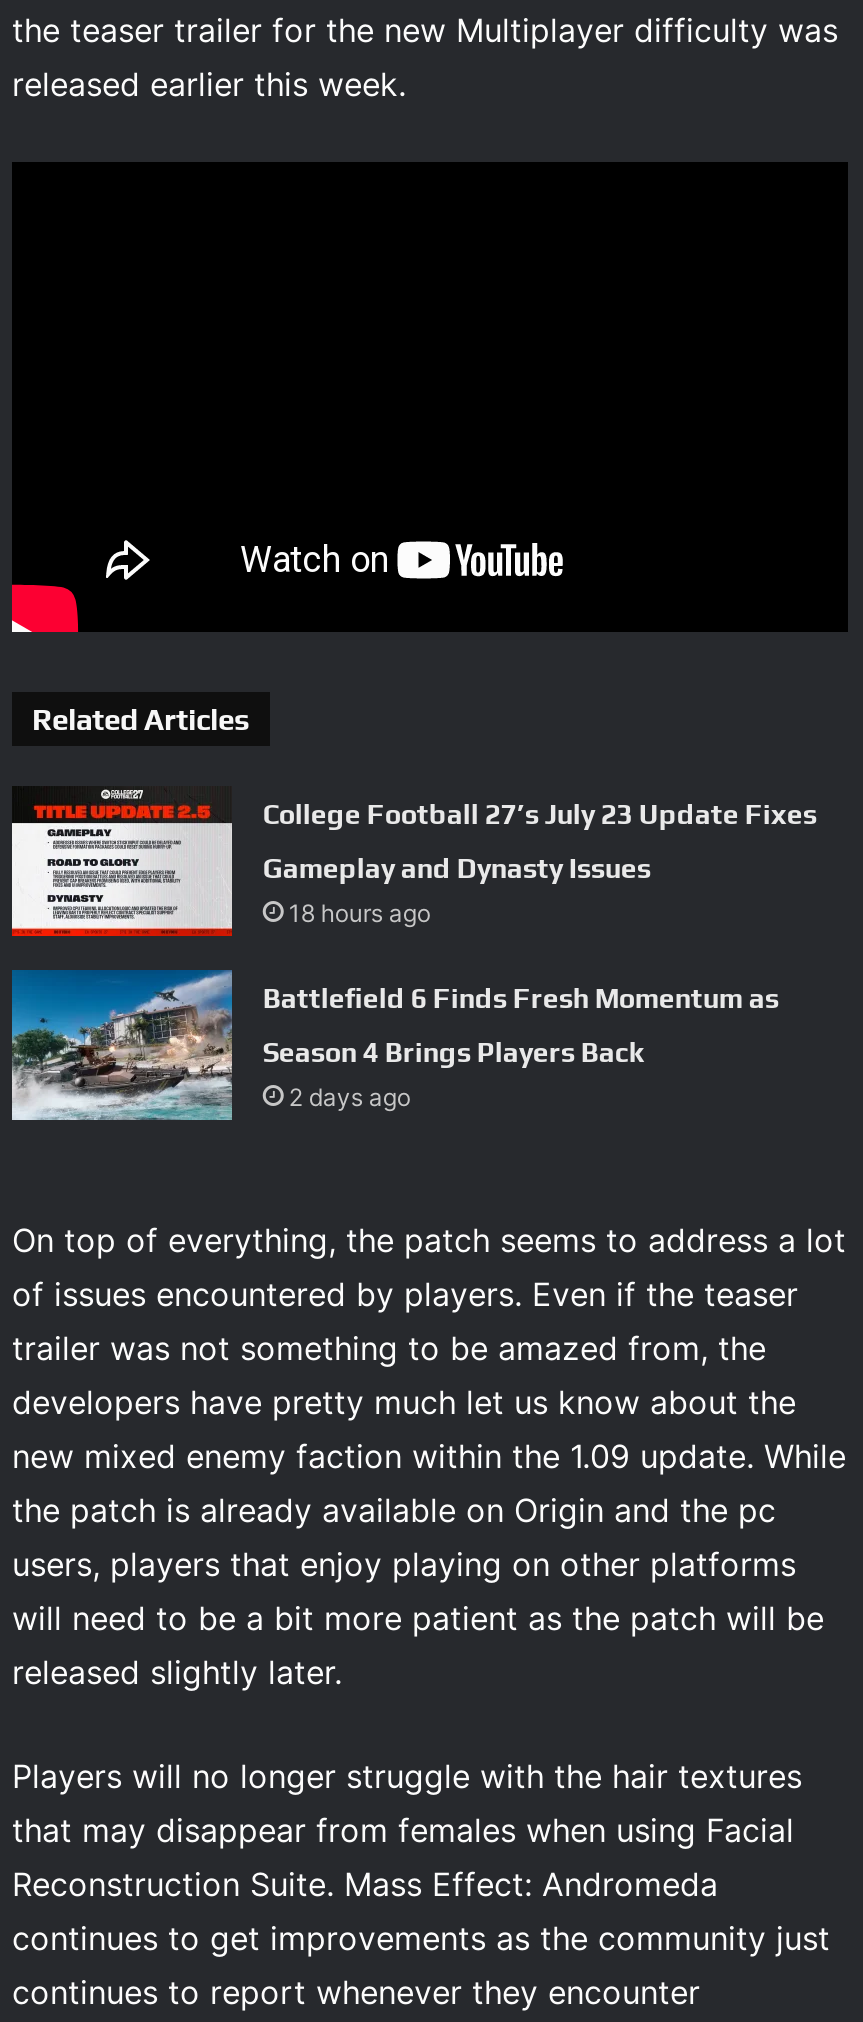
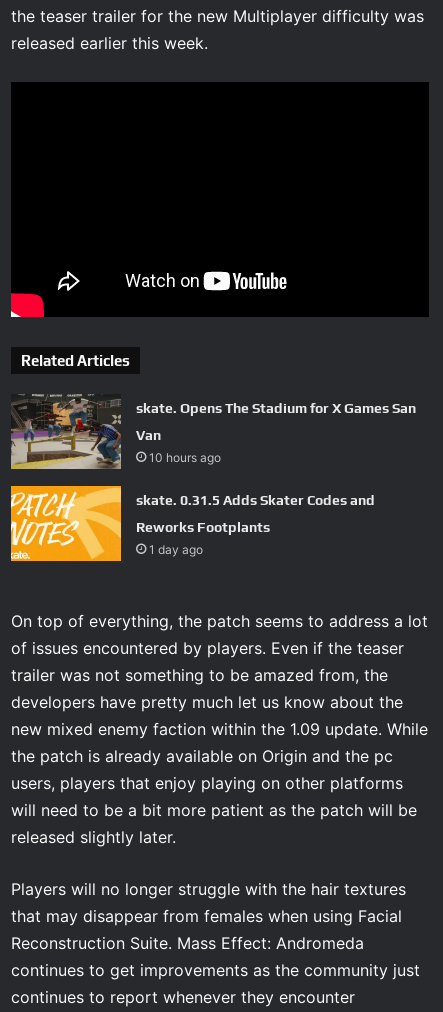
[10,786,817,938] [image] | College Football 27’s July 23 Update Fixes -> [10,393,416,470] [image] | skate. Opens The Stadium for X Games San
[263,852,651,928] Gameplay and Dynasty Issues | 18 hours ago -> [136,427,221,465] Van | 10 hours ago
[10,968,779,1122] [image] | Battlefield 6 Finds Fresh Momentum as -> [10,485,375,562] [image] | skate. 0.31.5 Adds Skater Codes and
[263,1036,645,1112] Season 4 Brings Players Back | 2 days ago -> [136,519,270,557] Reworks Footplants | 1 day ago

